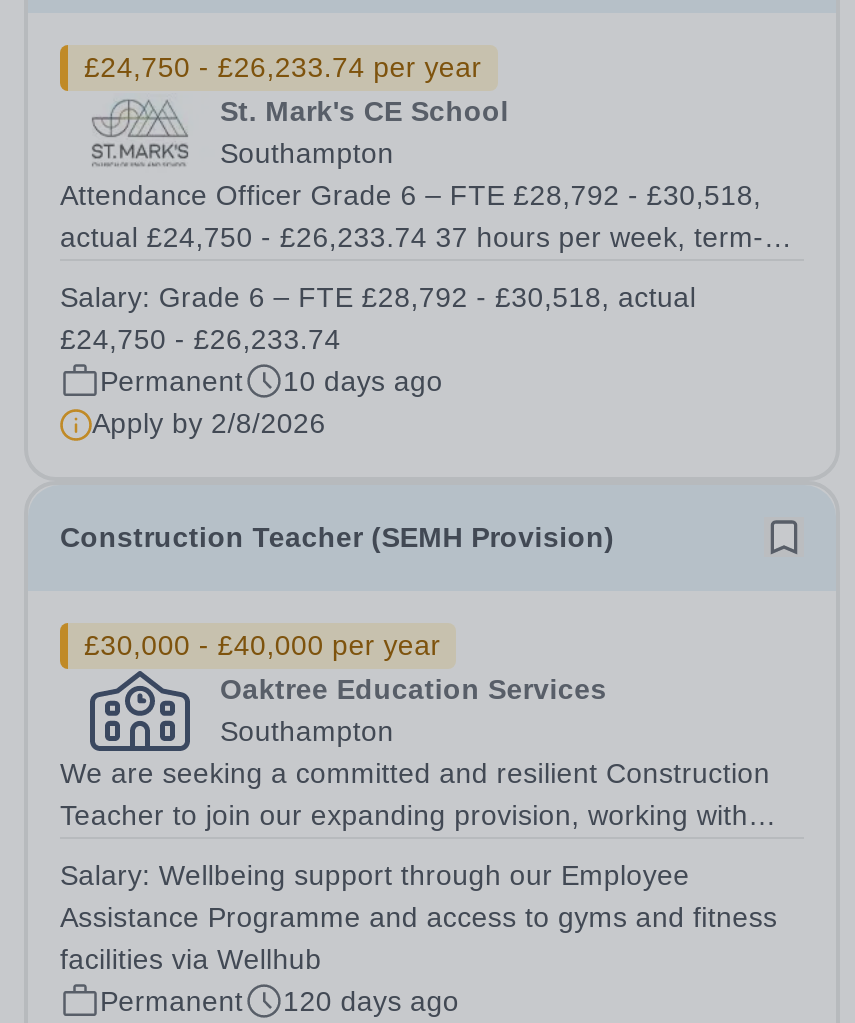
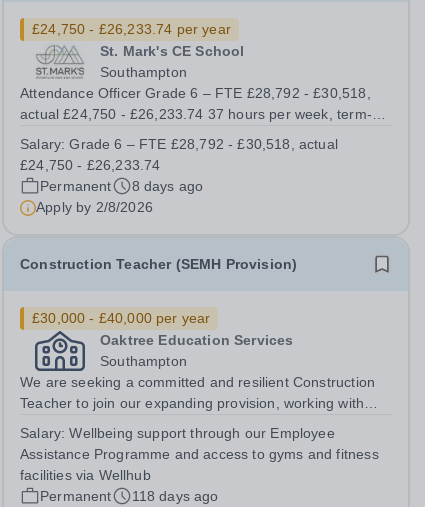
[100,365,443,397] Permanent 10 days ago -> [40,178,203,194] Permanent 8 days ago
[100,985,459,1017] Permanent 120 days ago -> [40,488,219,504] Permanent 118 days ago

